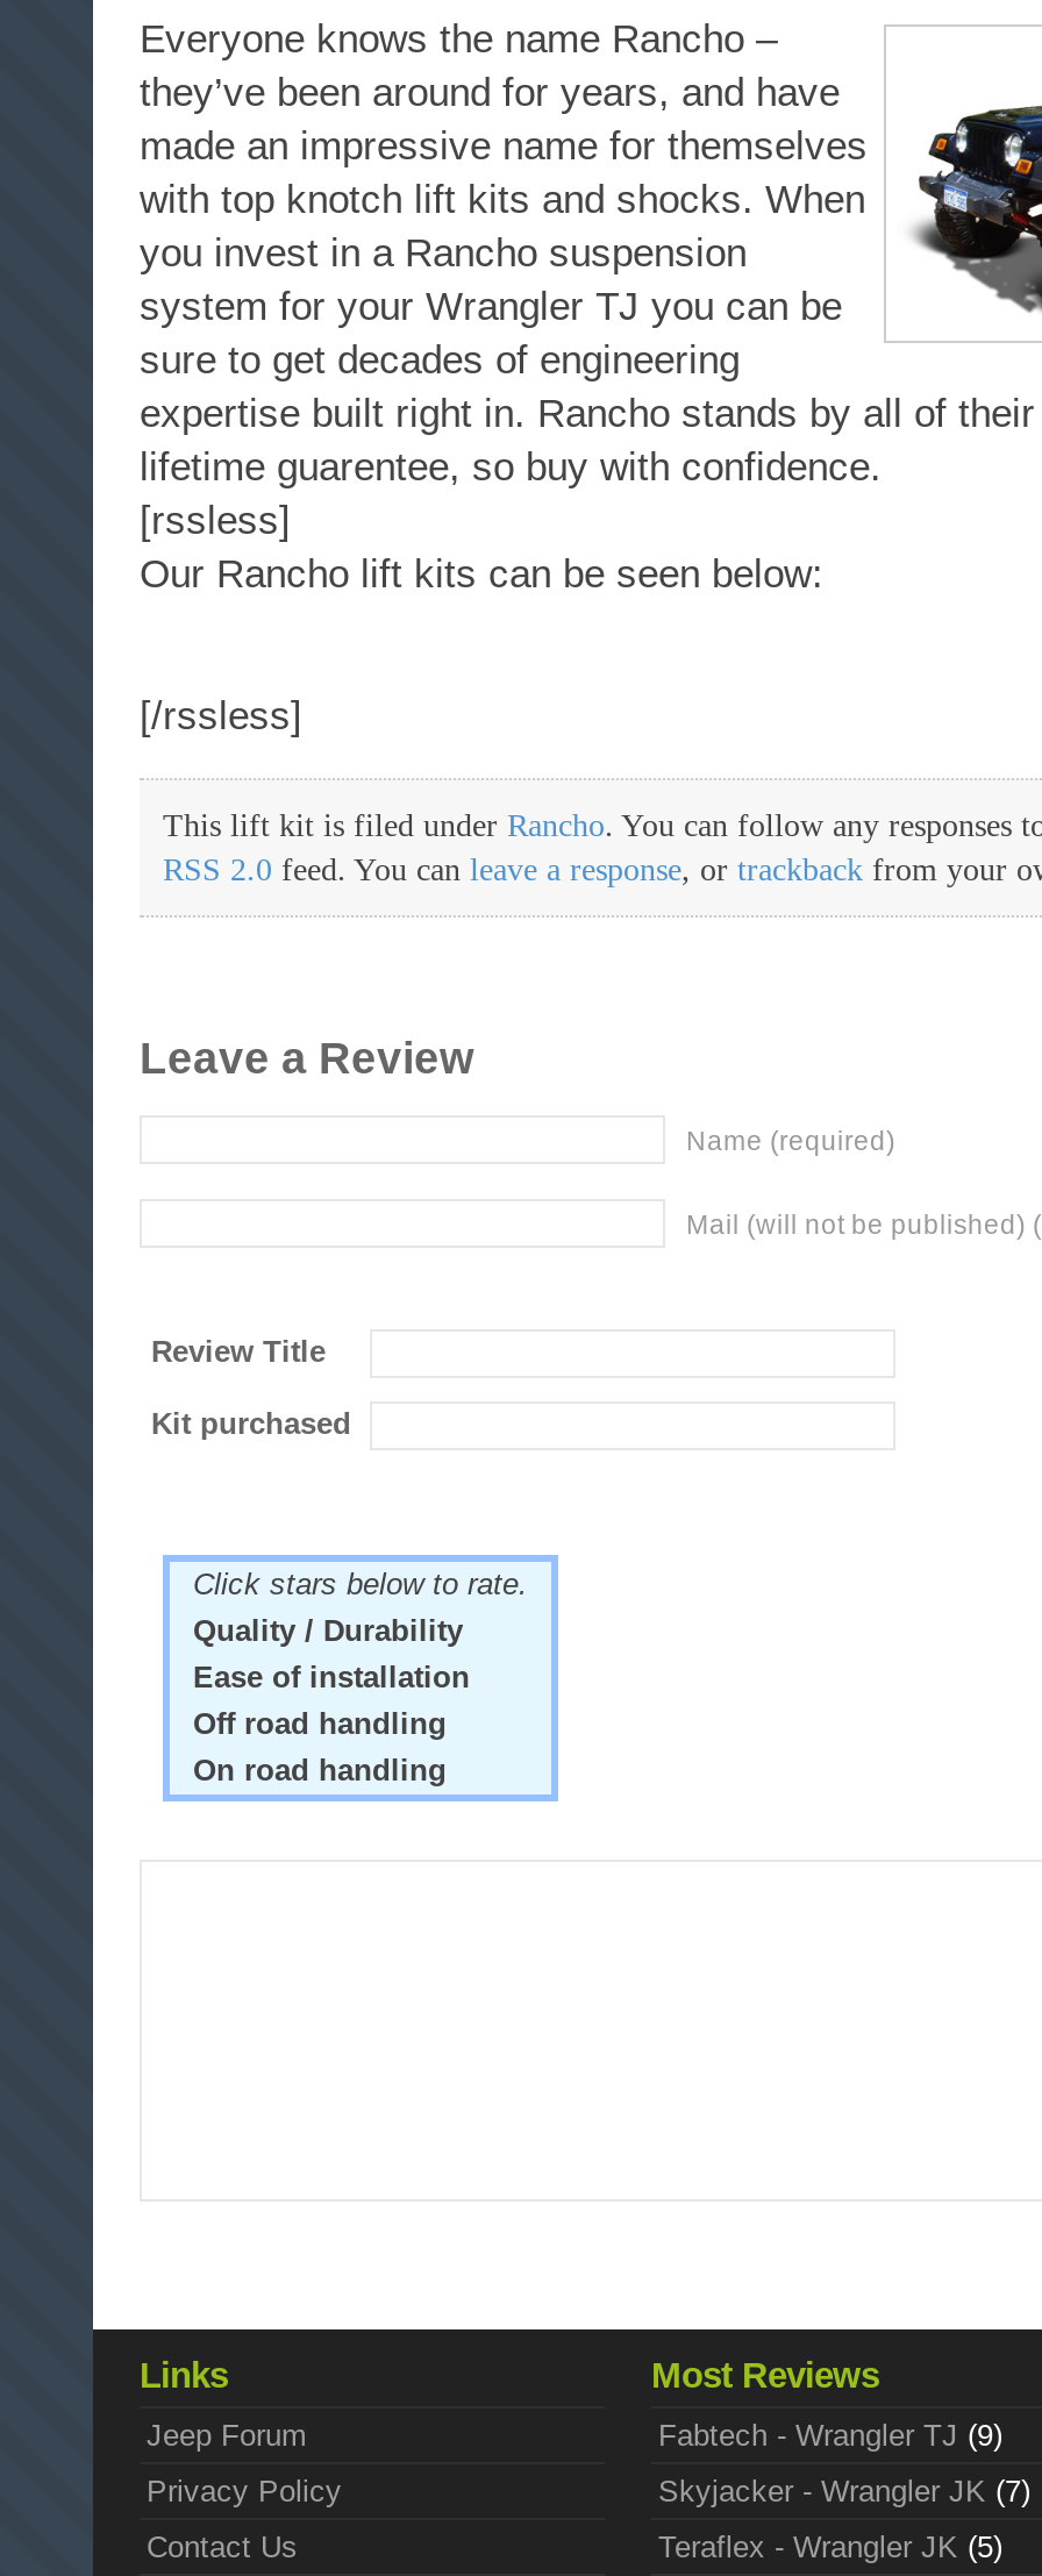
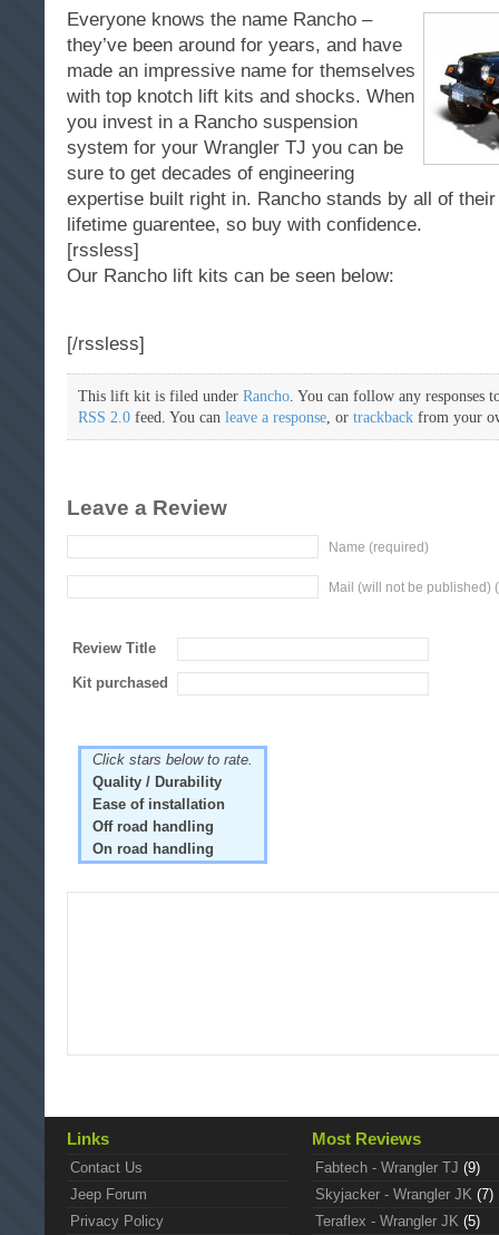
moved [147,2418,342,2509] -> [70,1186,164,1229]: Jeep Forum | Privacy Policy
moved [147,2529,298,2564] -> [70,1159,143,1176]: Contact Us

